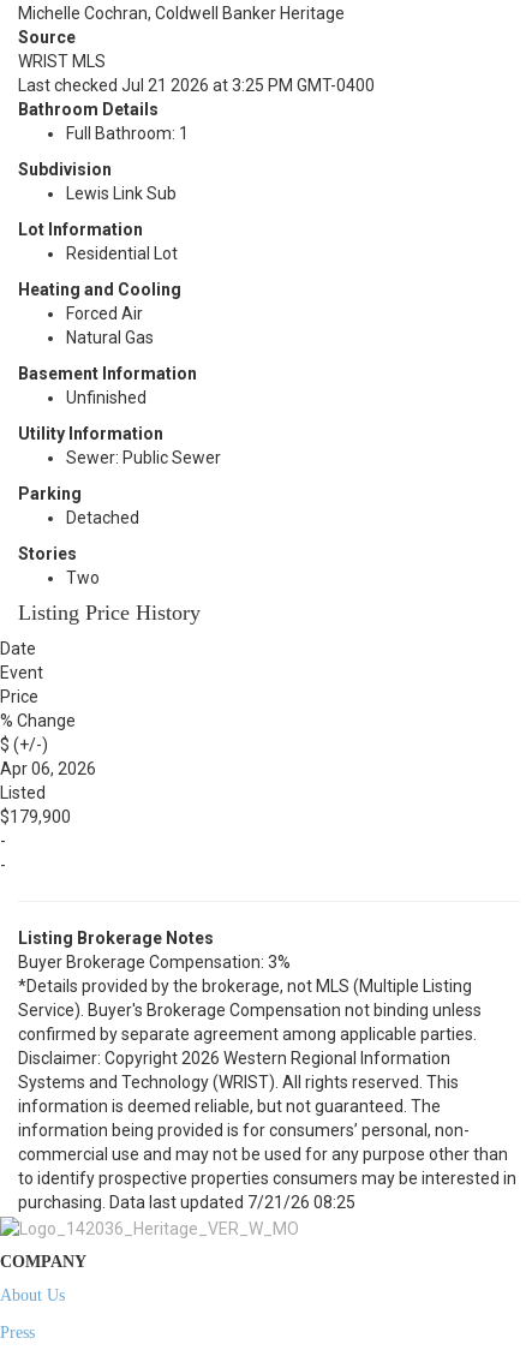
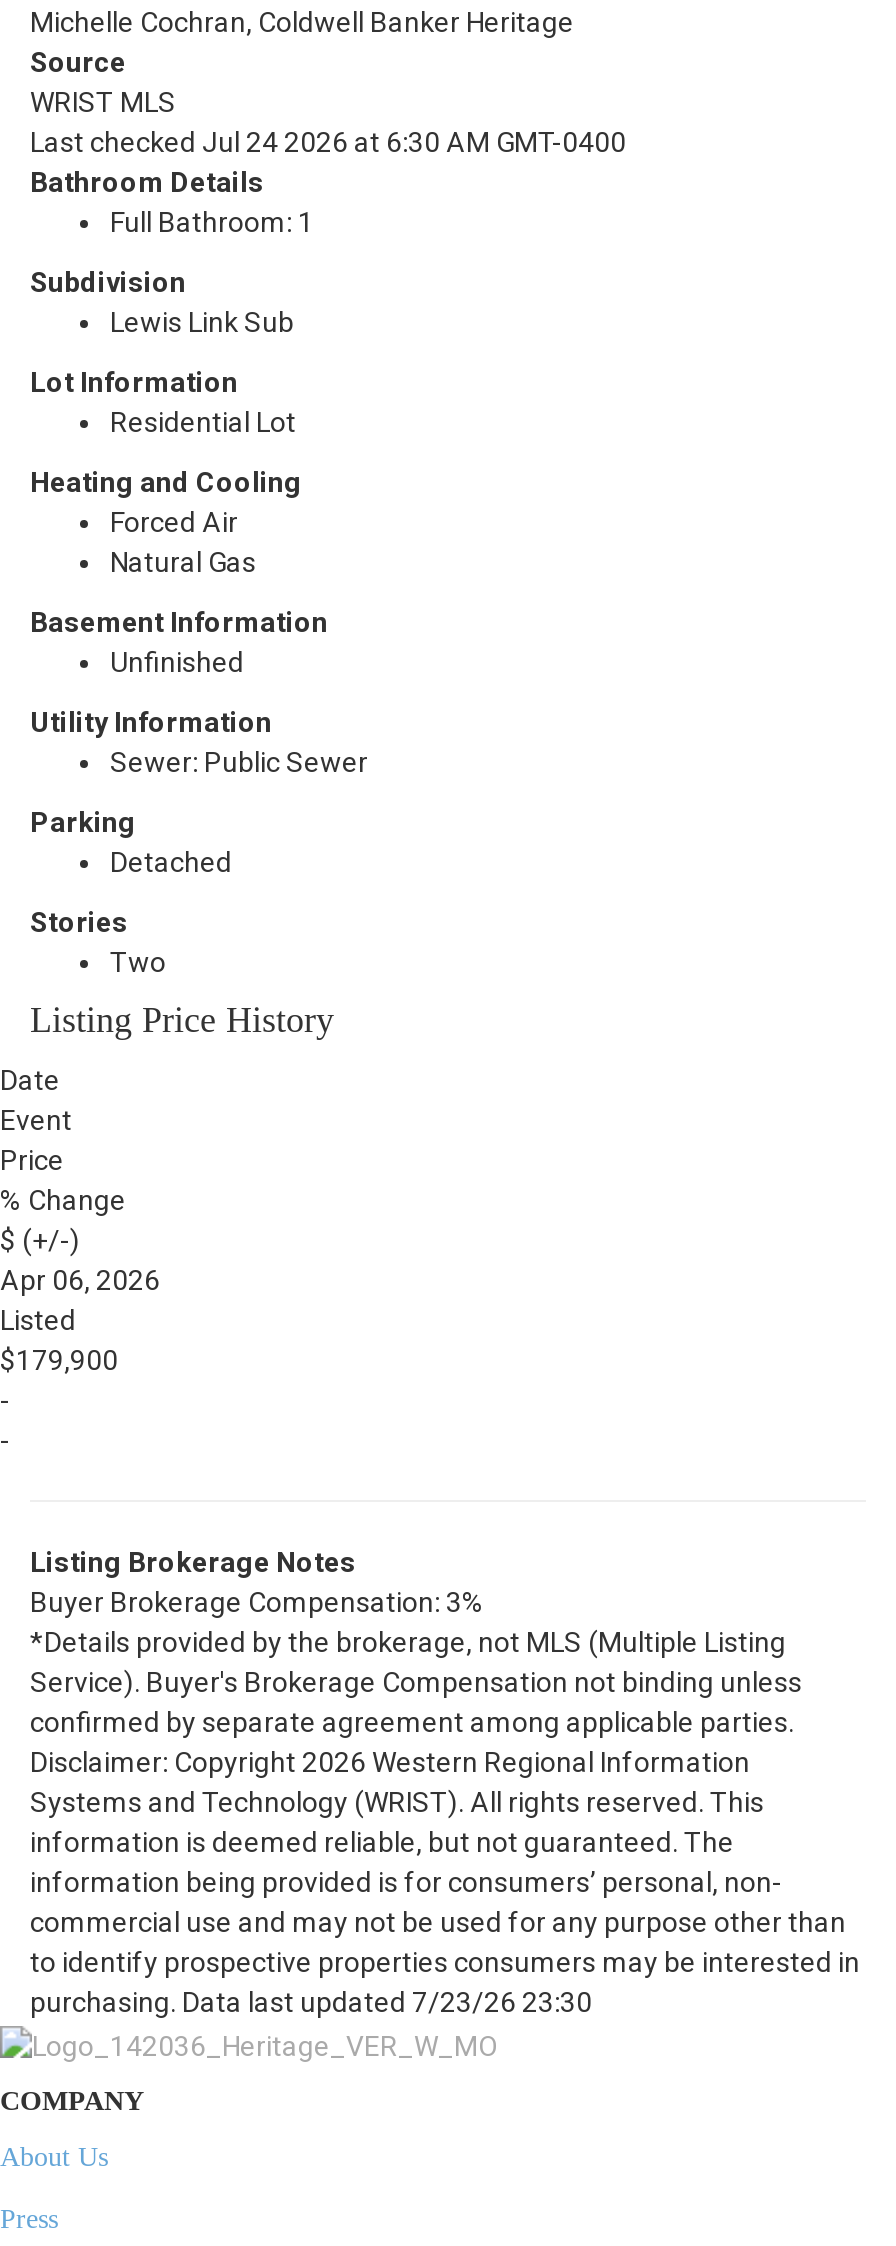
[18,76,375,95] Last checked Jul 21 2026 at 3:25 PM GMT-0400 -> [30,126,626,158] Last checked Jul 24 2026 at 6:30 AM GMT-0400
[18,1193,355,1212] purchasing. Data last updated 7/21/26 08:25 -> [30,1986,592,2018] purchasing. Data last updated 7/23/26 23:30

